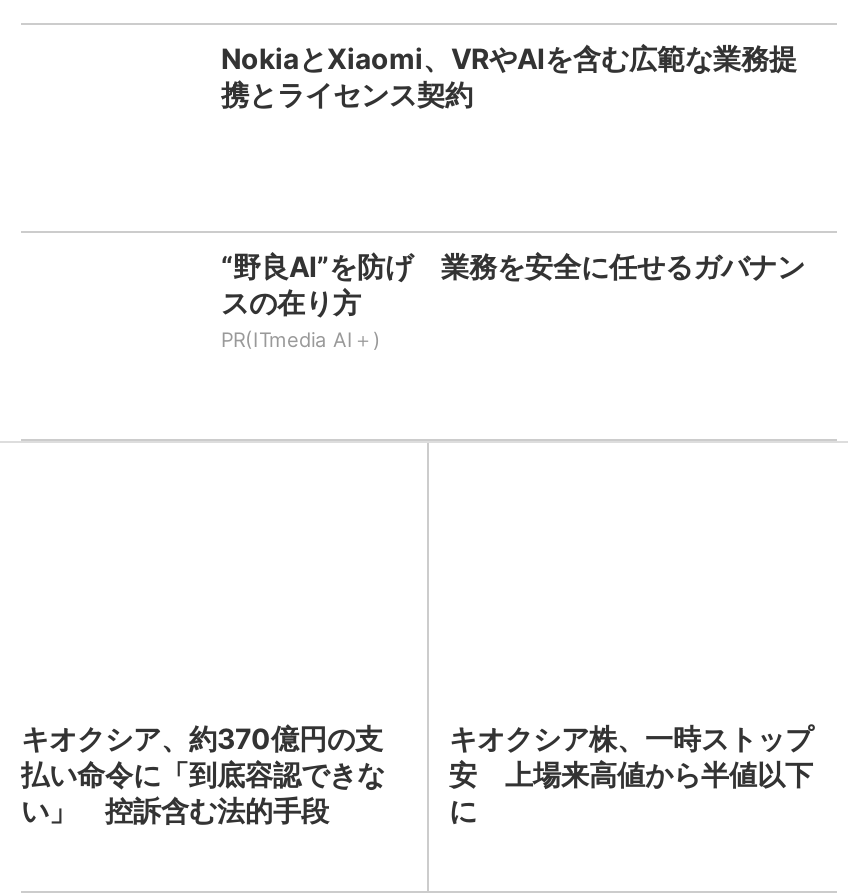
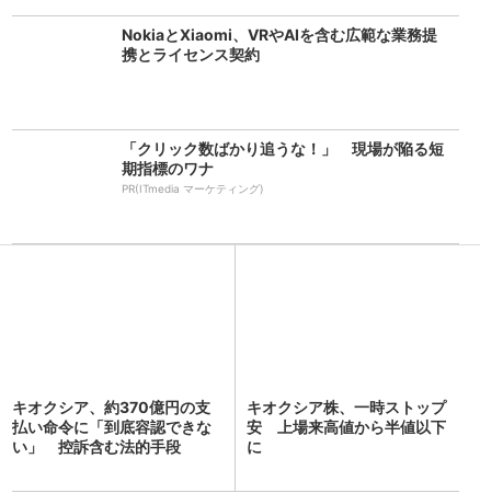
[221,249,805,351] “野良AI”を防げ 業務を安全に任せるガバナン | スの在り方 | PR(ITmedia AI＋) -> [122,139,444,195] 「クリック数ばかり追うな！」 現場が陥る短 | 期指標のワナ | PR(ITmedia マーケティング)

